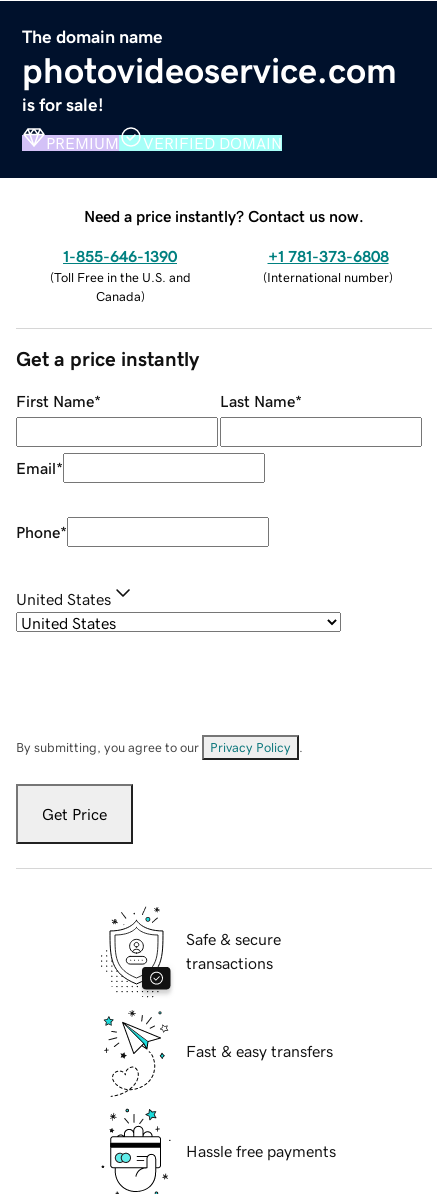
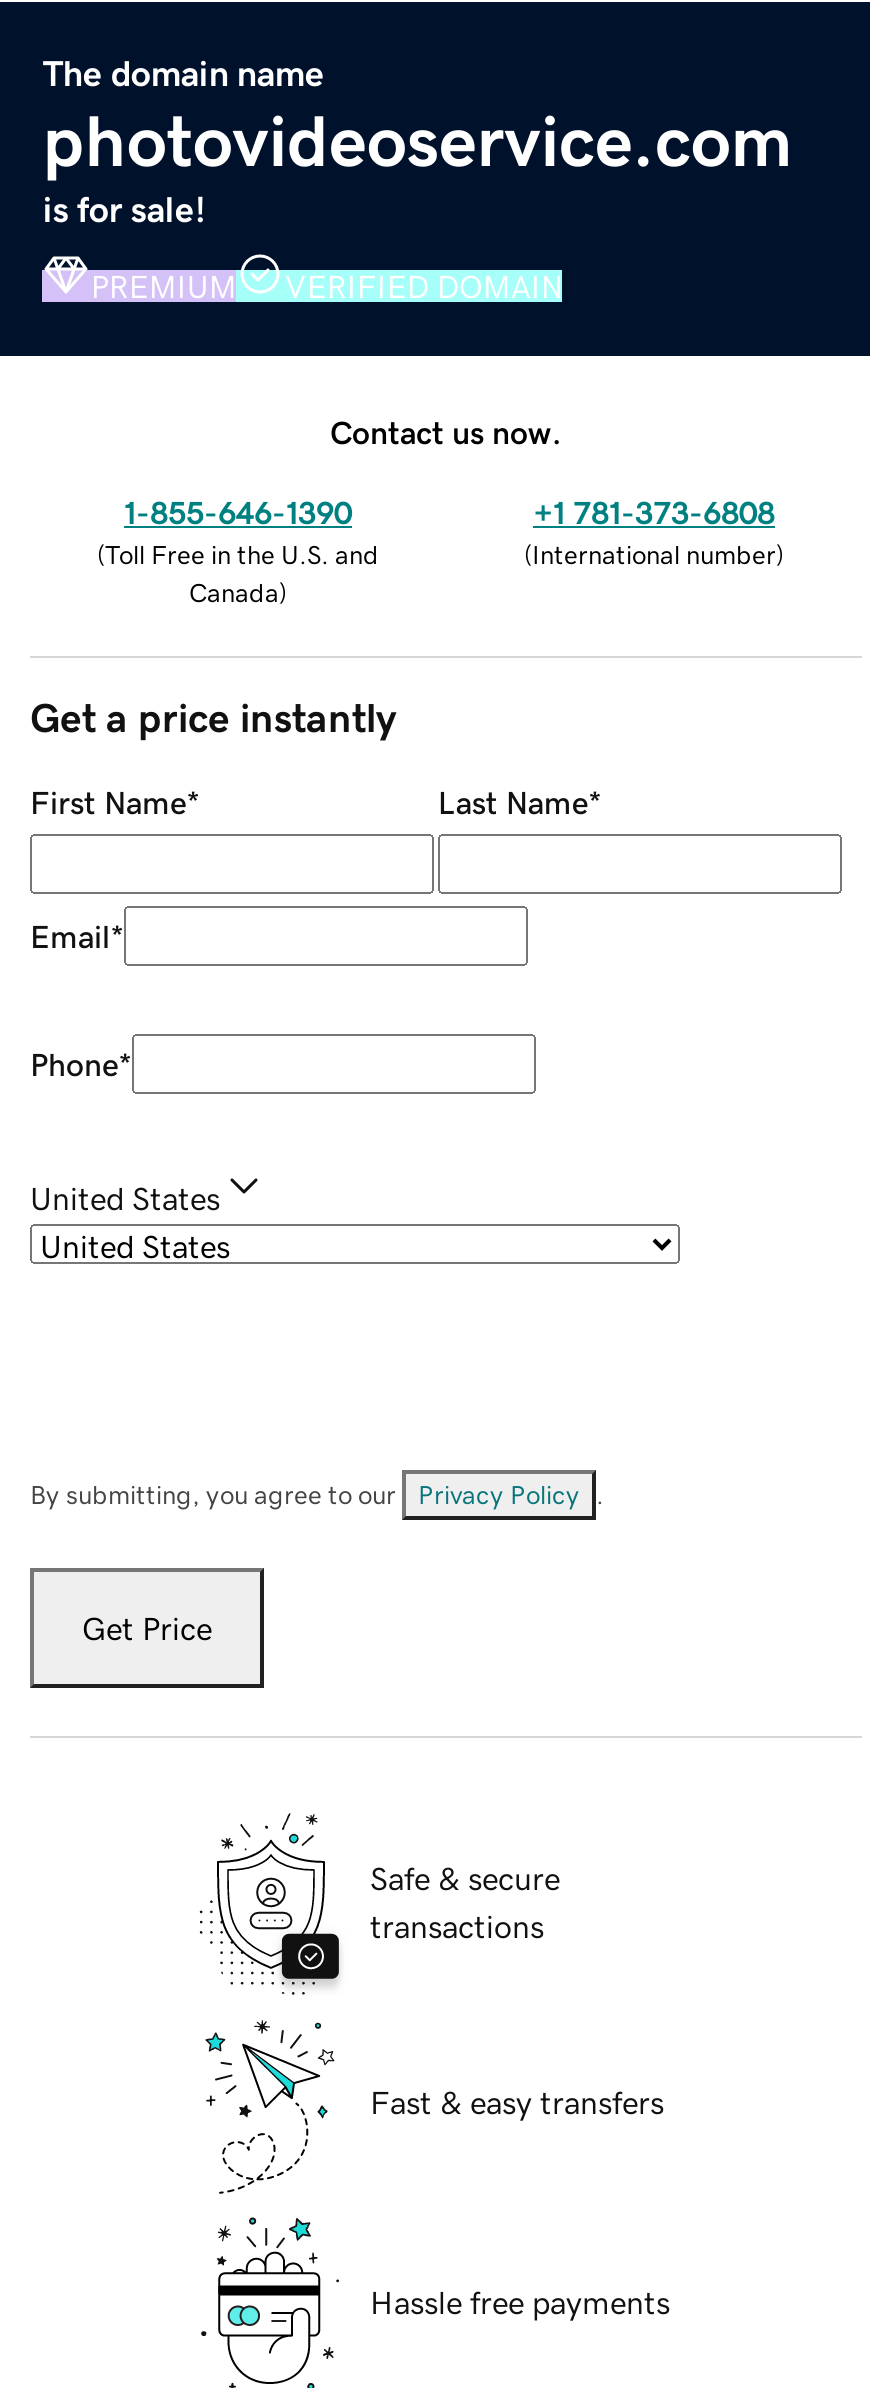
[84,208,364,224] Need a price instantly? Contact us now. -> [330,415,562,447] Contact us now.

